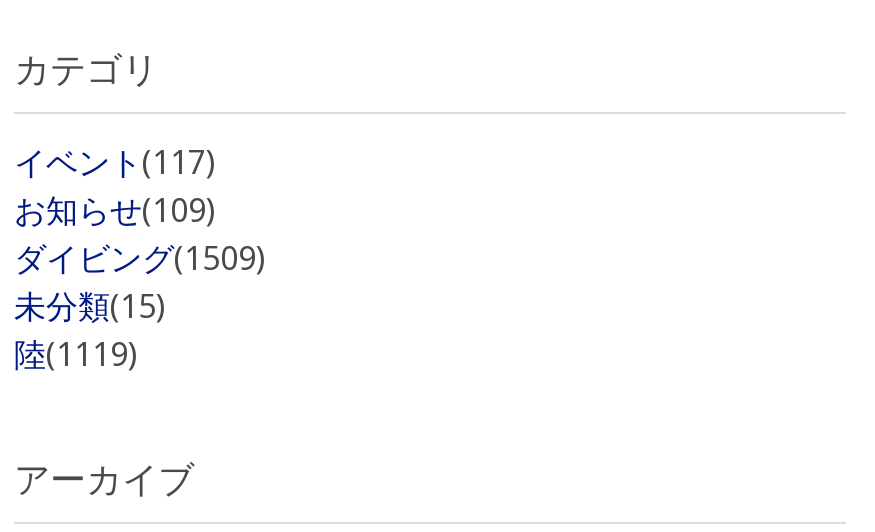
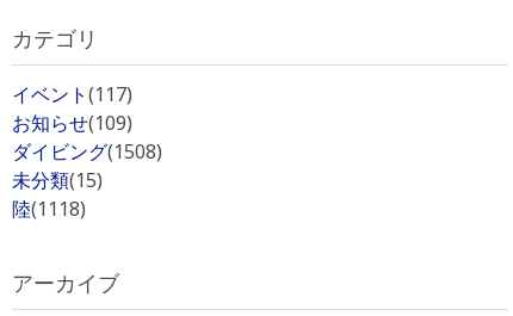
[14,236,266,280] ダイビング(1509) -> [12,138,162,165] ダイビング(1508)
[14,332,138,376] 陸(1119) -> [12,196,86,222] 陸(1118)

